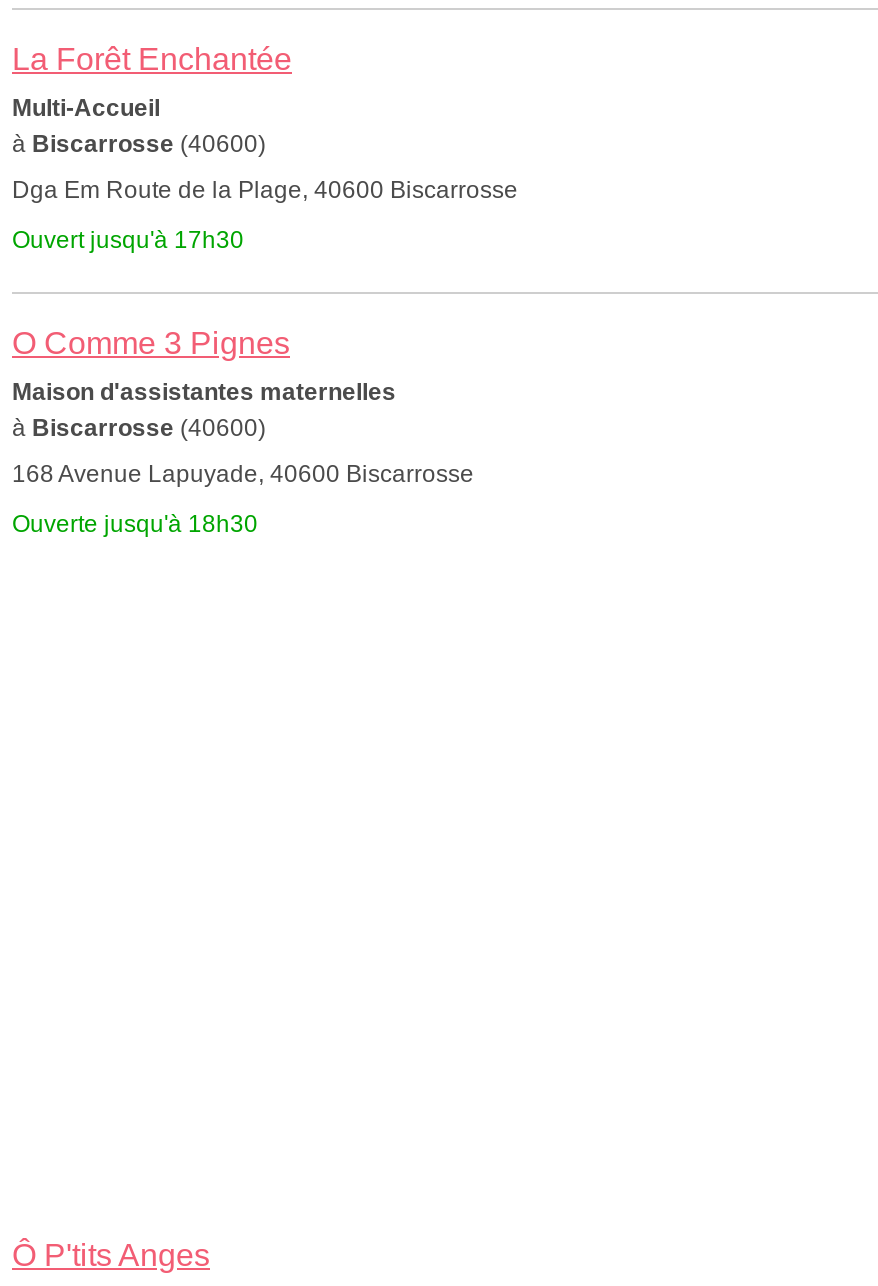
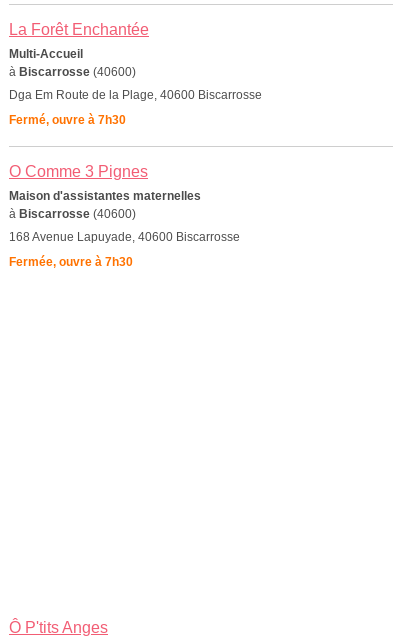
[12,226,244,254] Ouvert jusqu'à 17h30 -> [9,113,126,127] Fermé, ouvre à 7h30
[12,510,258,538] Ouverte jusqu'à 18h30 -> [9,255,133,269] Fermée, ouvre à 7h30

